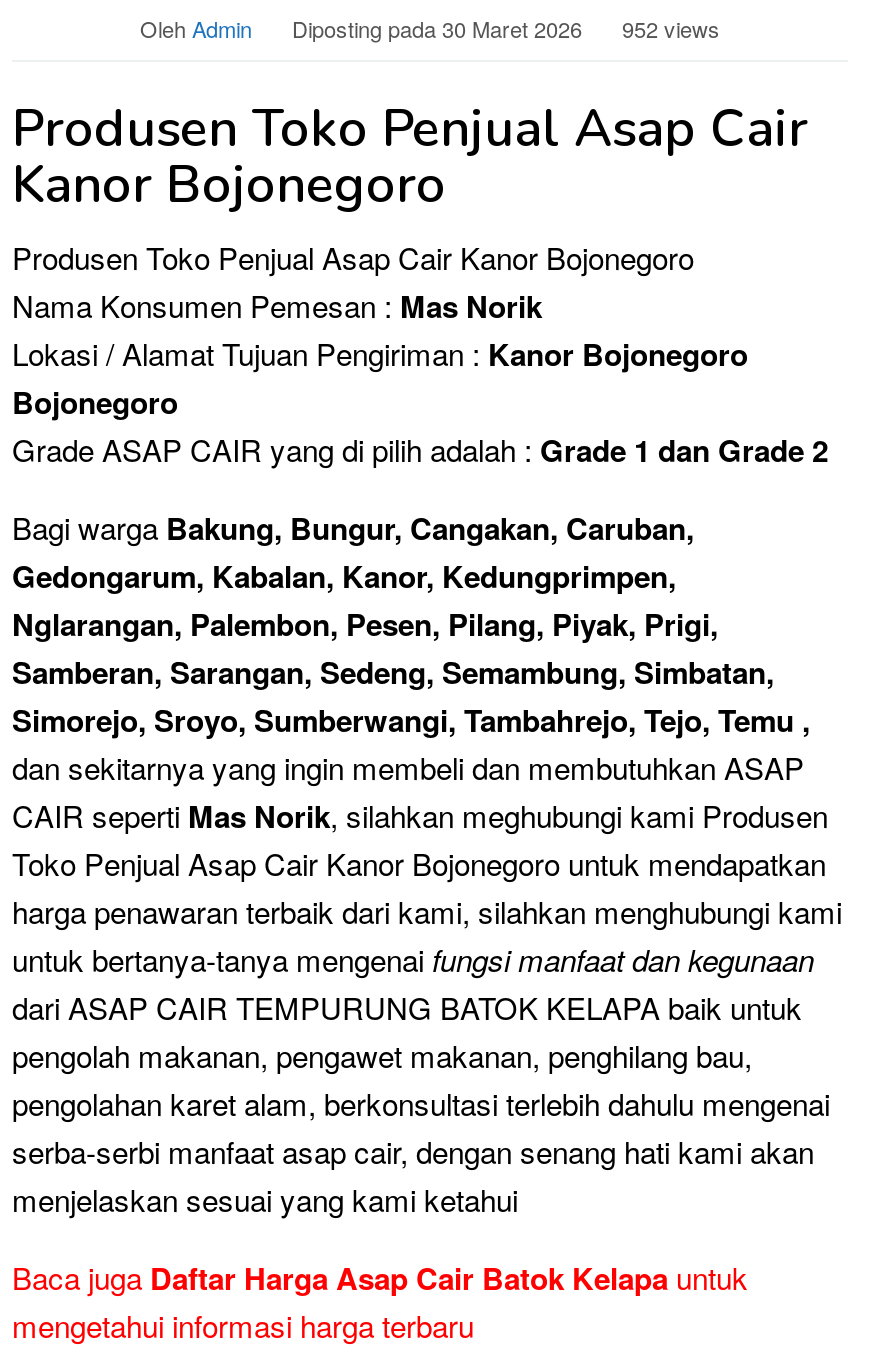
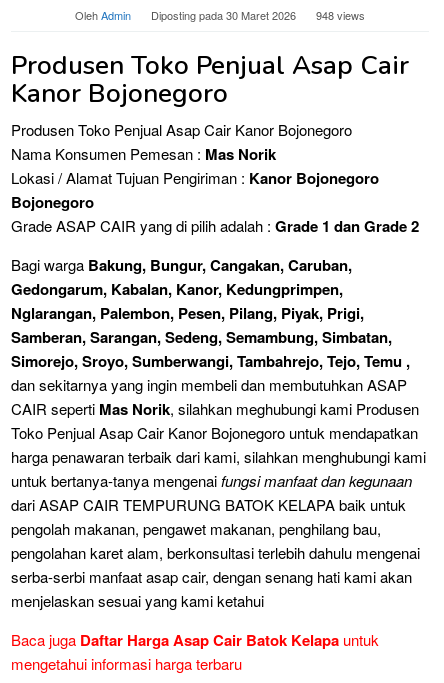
[140,12,720,44] Oleh Admin Diposting pada 30 Maret 2026 952 views -> [75,7,365,23] Oleh Admin Diposting pada 30 Maret 2026 948 views

